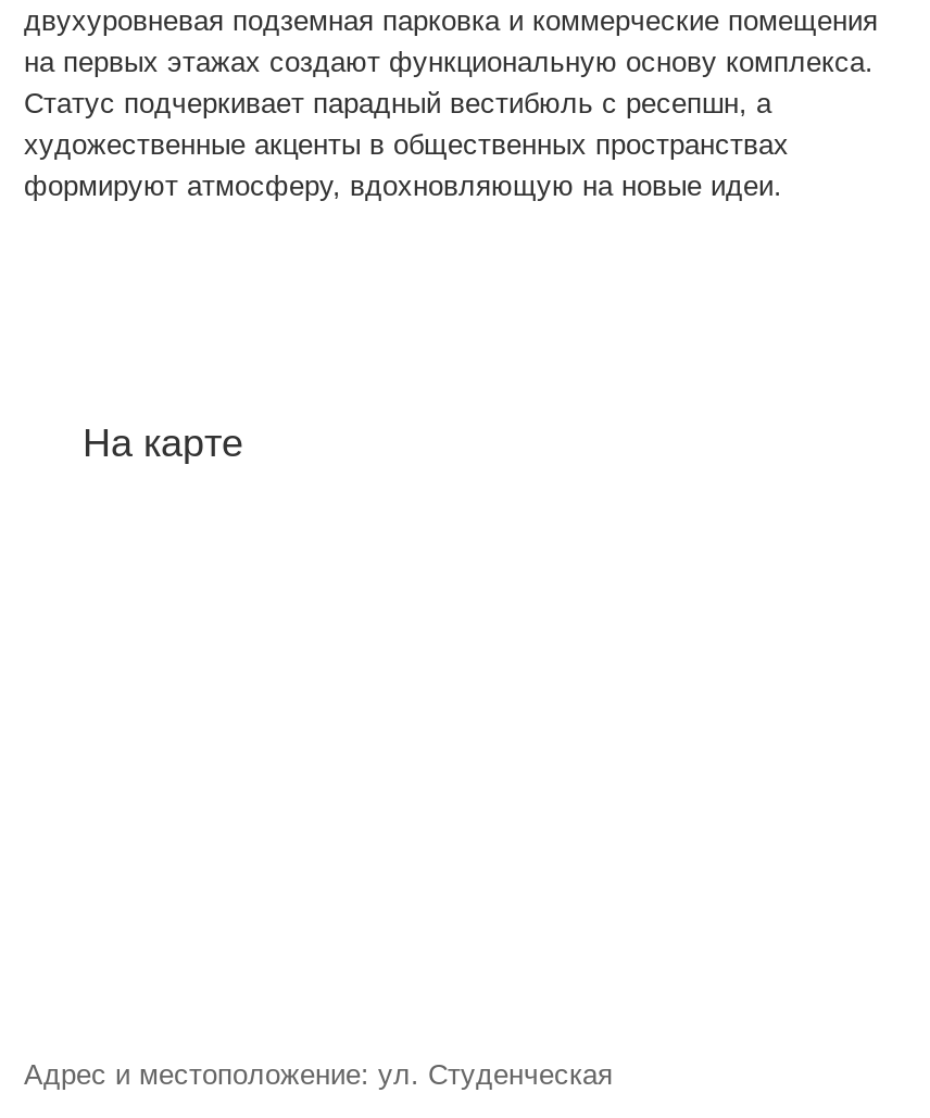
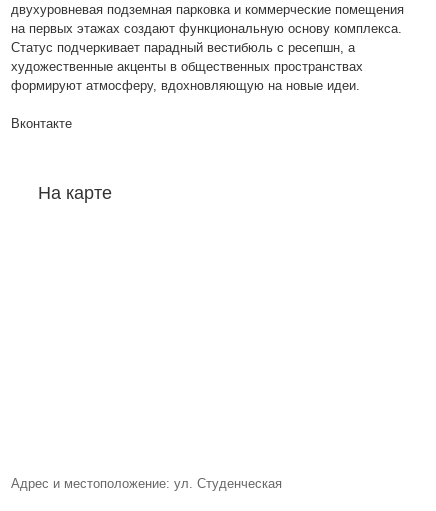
none -> [11,116,72,131] Вконтакте

